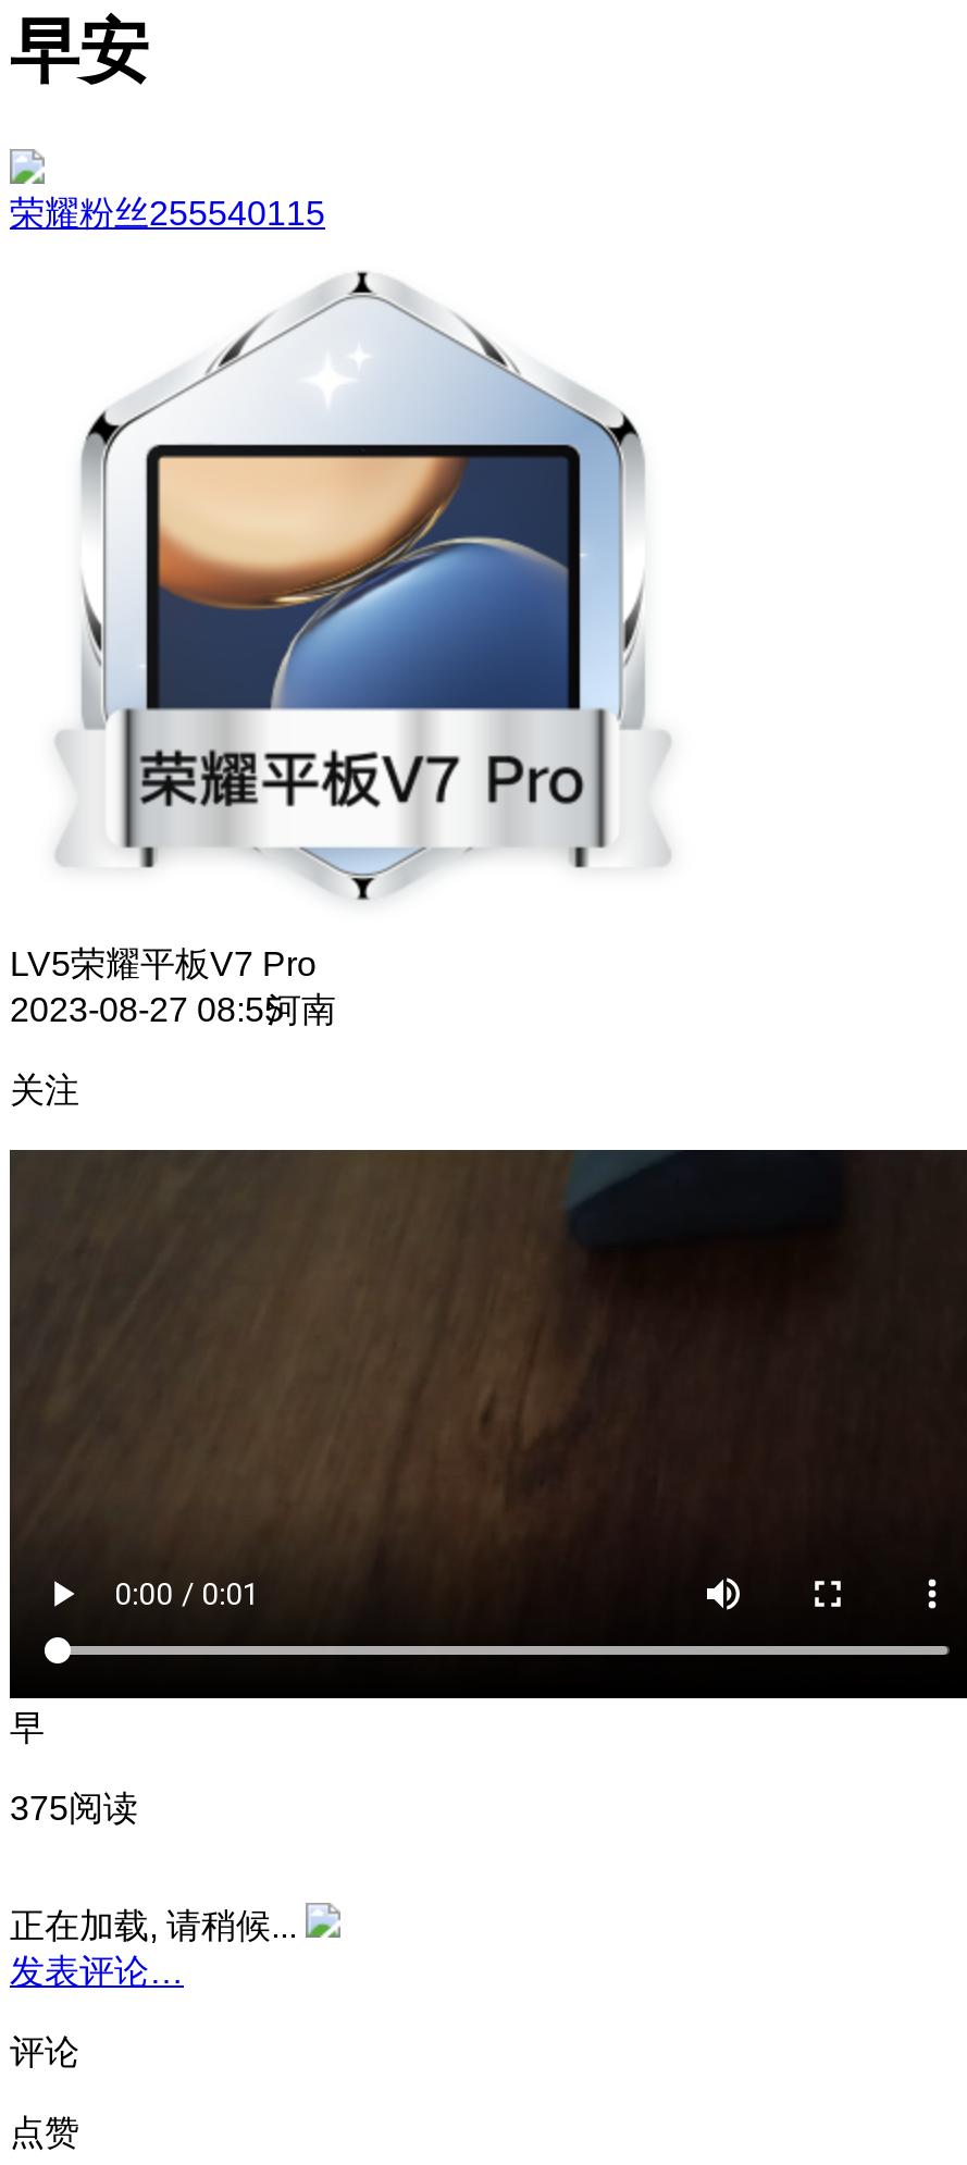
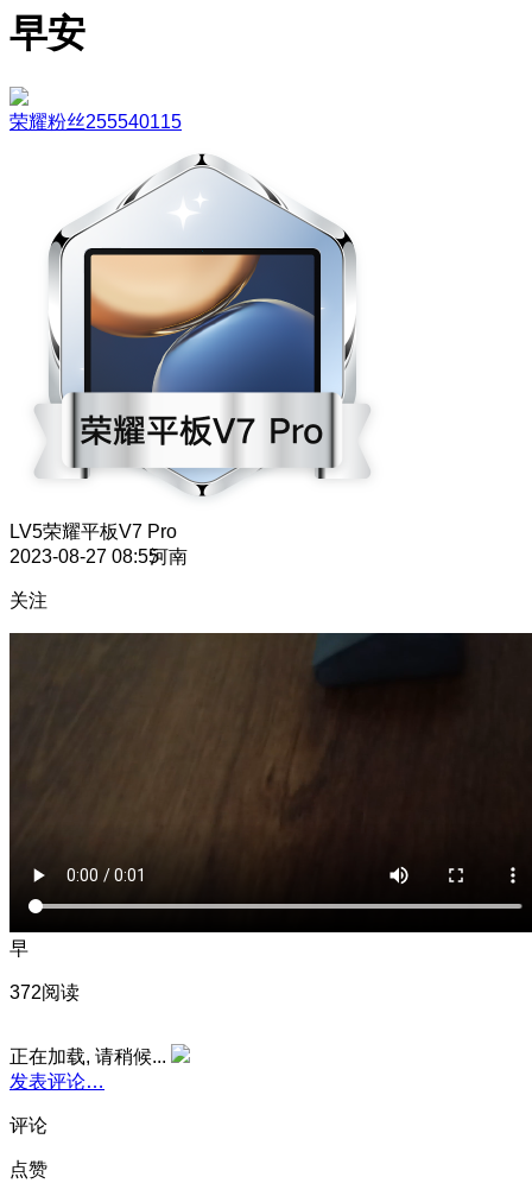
[10,1789,138,1826] 375阅读 -> [9,982,80,1002] 372阅读

